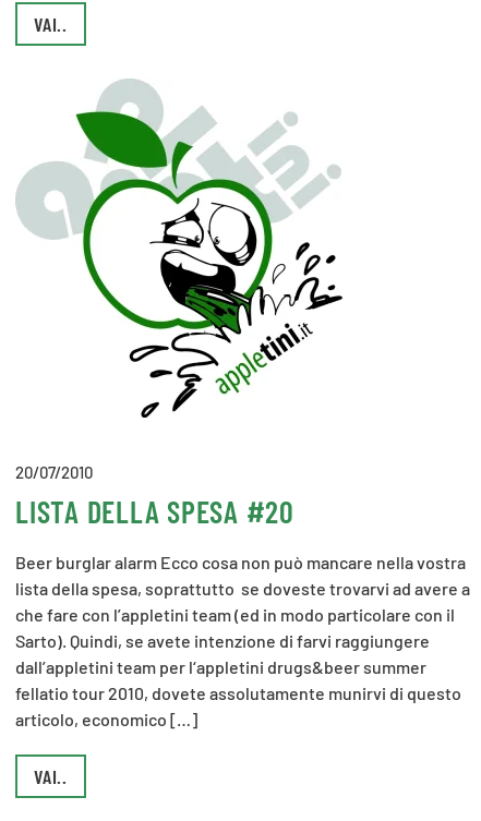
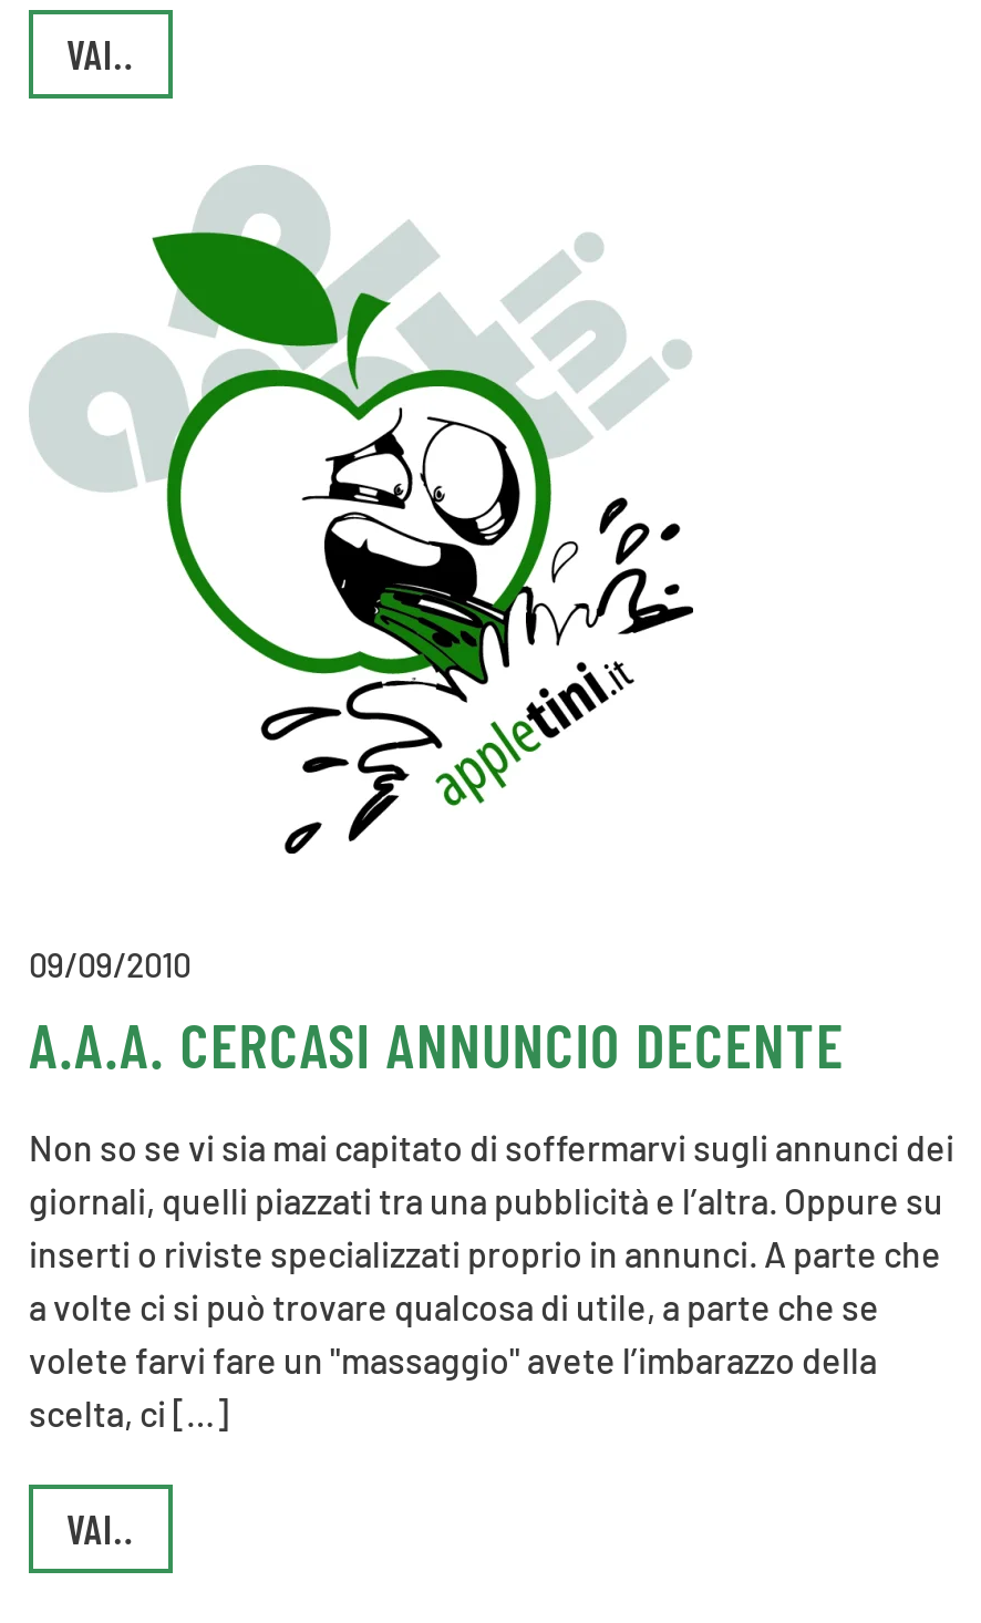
[15,462,294,530] 20/07/2010 | LISTA DELLA SPESA #20 -> [29,944,844,1082] 09/09/2010 | A.A.A. CERCASI ANNUNCIO DECENTE
[15,552,470,729] Beer burglar alarm Ecco cosa non può mancare nella vostra | lista della spesa, soprattutto se doveste trovarvi ad avere a | che fare con l’appletini team (ed in modo particolare con il | Sarto). Quindi, se avete intenzione di farvi raggiungere | dall’appletini team per l‘appletini drugs&beer summer | fellatio tour 2010, dovete assolutamente munirvi di questo | articolo, economico […] -> [29,1126,954,1434] Non so se vi sia mai capitato di soffermarvi sugli annunci dei | giornali, quelli piazzati tra una pubblicità e l’altra. Oppure su | inserti o riviste specializzati proprio in annunci. A parte che | a volte ci si può trovare qualcosa di utile, a parte che se | volete farvi fare un "massaggio" avete l’imbarazzo della | scelta, ci […]

